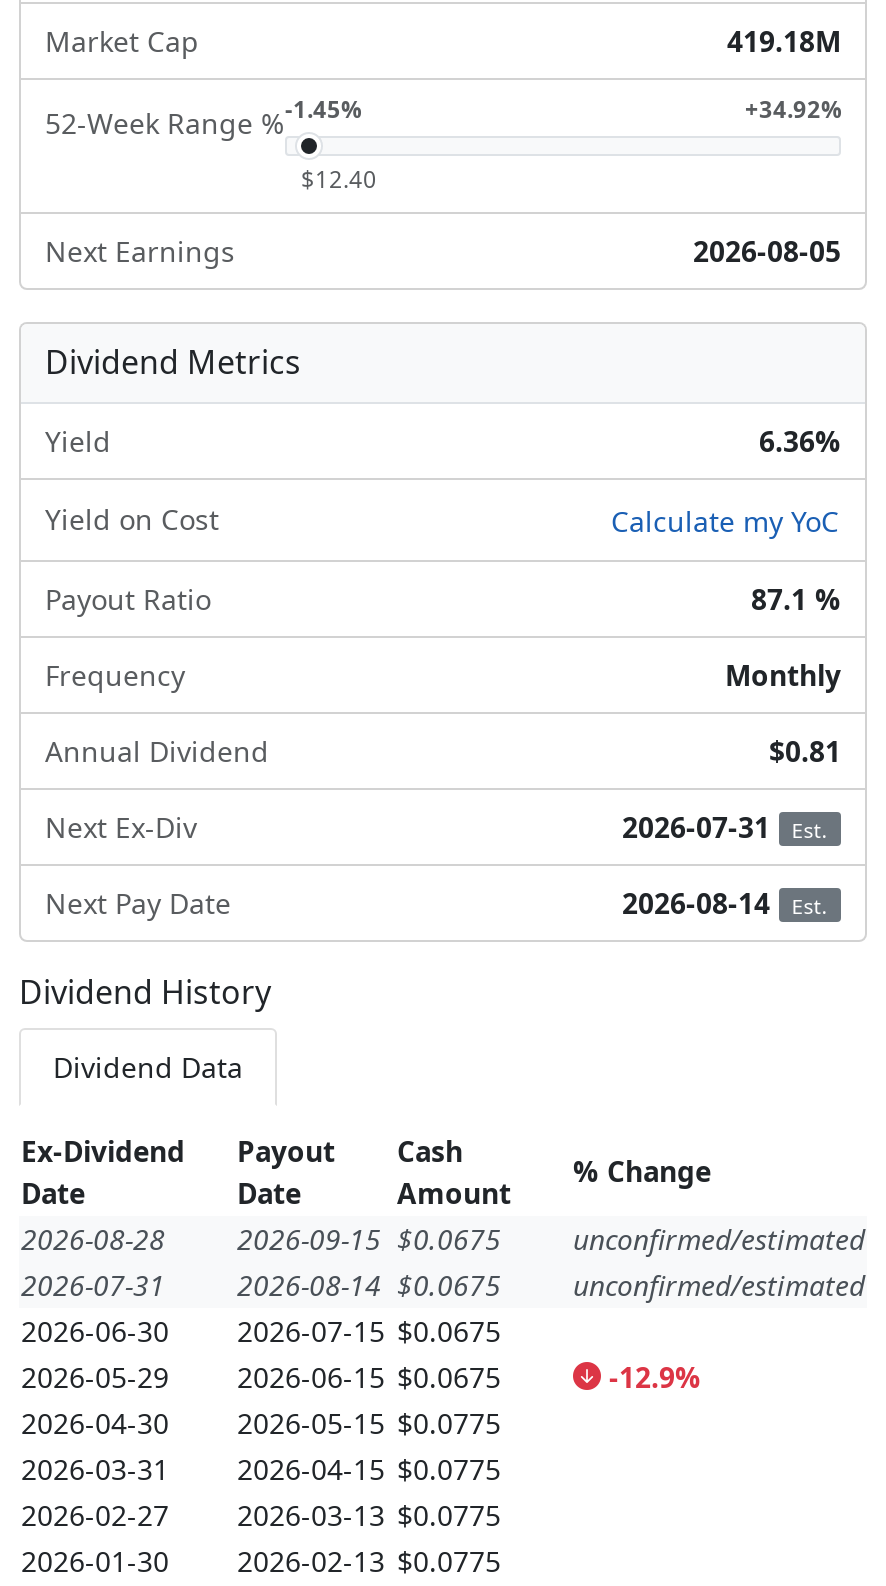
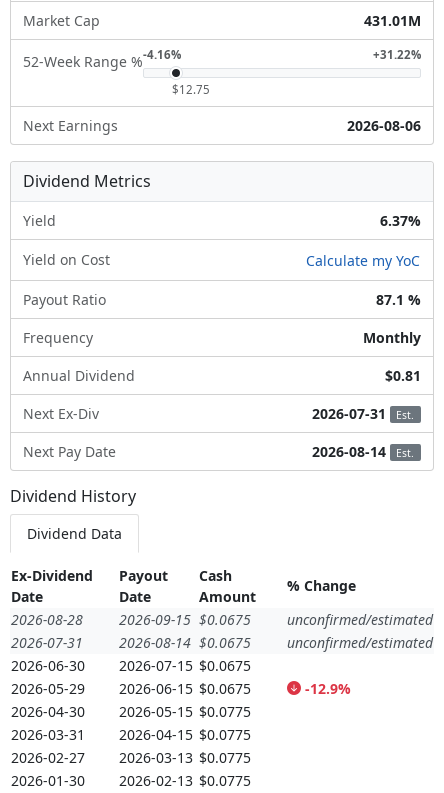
[727,22,841,60] 419.18M -> [364,11,421,30] 431.01M
[45,94,841,142] 52-Week Range %-1.45% | +34.92% -> [23,47,421,71] 52-Week Range %-4.16% | +31.22%
[301,164,377,194] $12.40 -> [172,82,210,97] $12.75
[693,232,841,270] 2026-08-05 -> [347,116,421,135] 2026-08-06
[759,422,841,460] 6.36% -> [380,211,421,230] 6.37%

